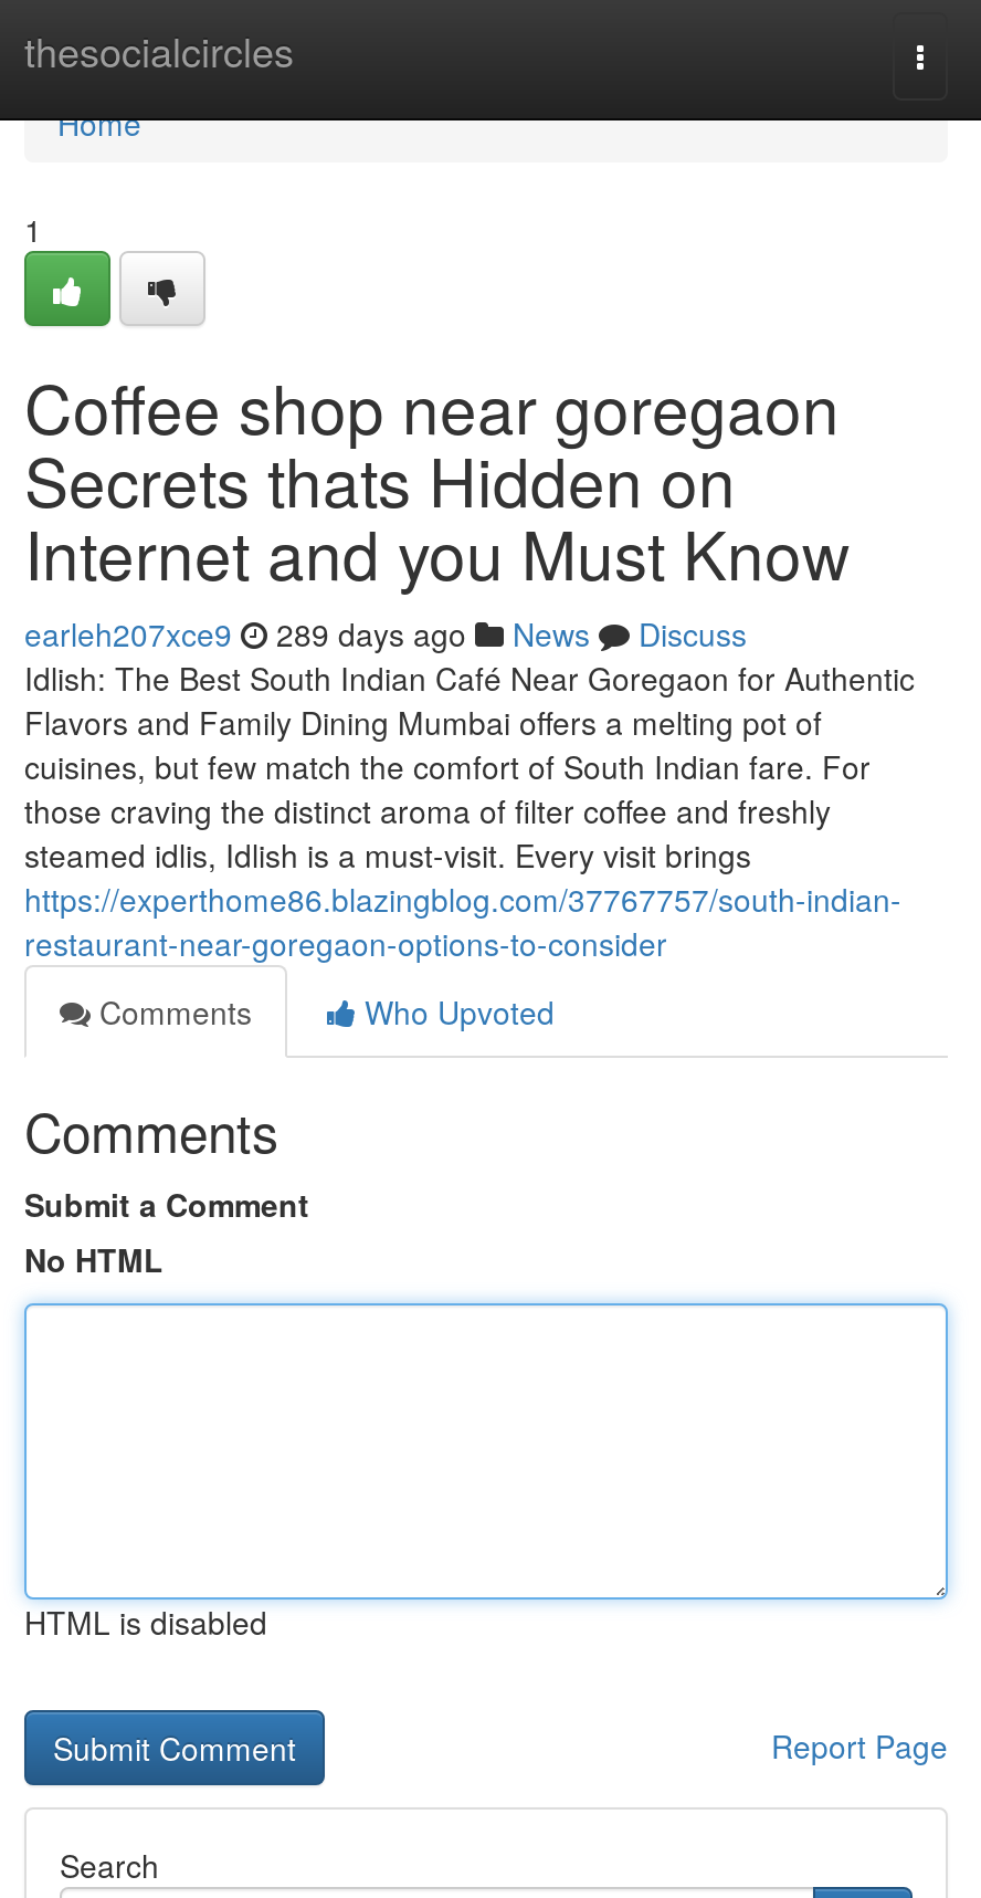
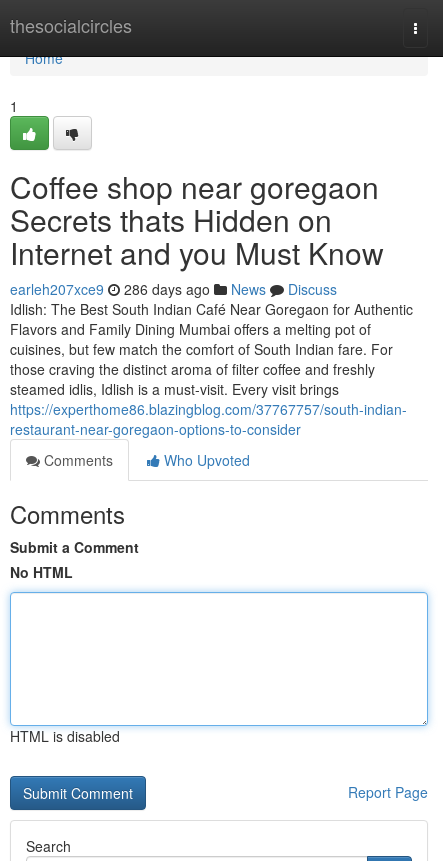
[24,611,747,656] earleh207xce9 289 days ago News Discuss -> [10,279,337,299] earleh207xce9 286 days ago News Discuss

